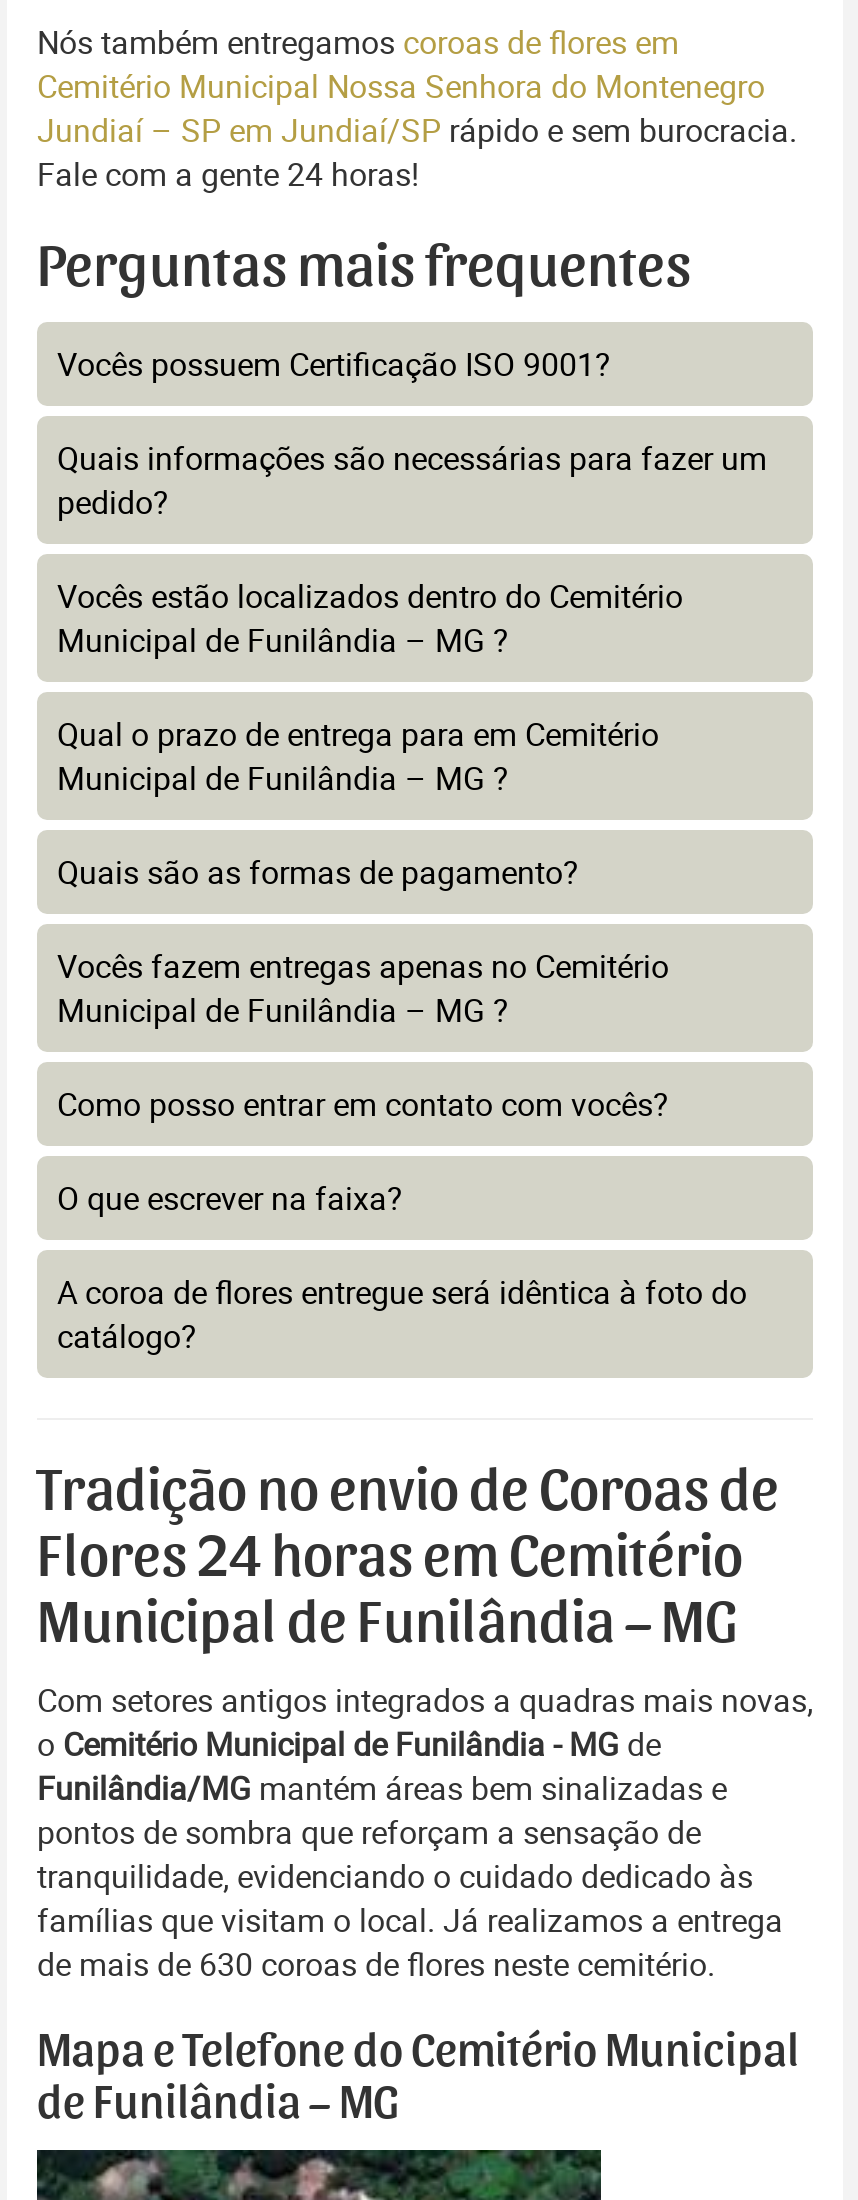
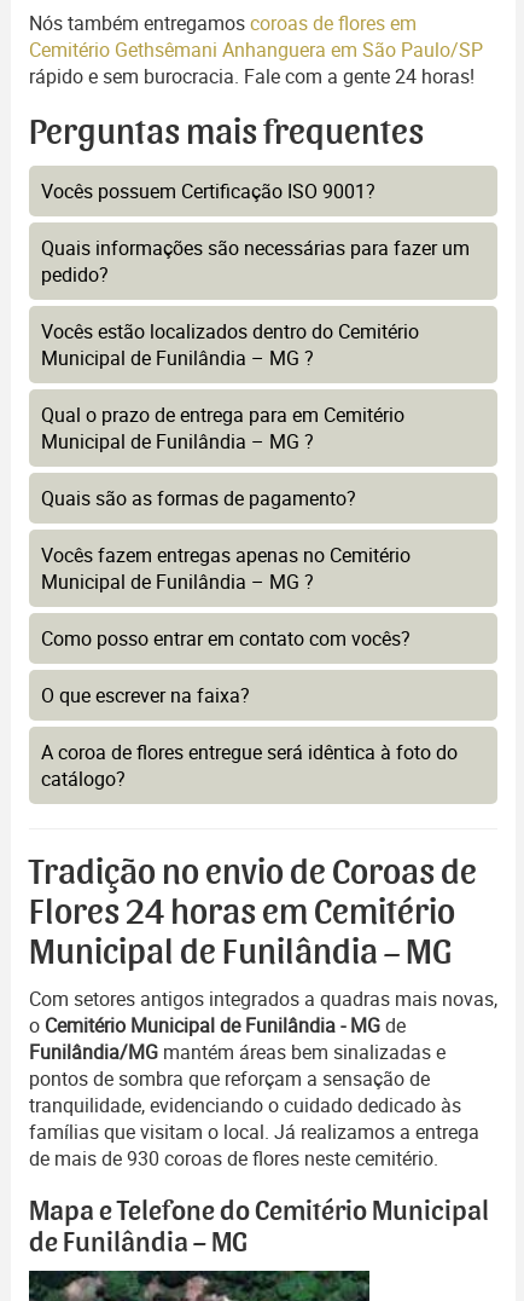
[37,64,797,196] Cemitério Municipal Nossa Senhora do Montenegro | Jundiaí – SP em Jundiaí/SP rápido e sem burocracia. | Fale com a gente 24 horas! -> [29,37,483,90] Cemitério Gethsêmani Anhanguera em São Paulo/SP | rápido e sem burocracia. Fale com a gente 24 horas!
[37,1942,715,1986] de mais de 630 coroas de flores neste cemitério. -> [29,1145,438,1172] de mais de 930 coroas de flores neste cemitério.

